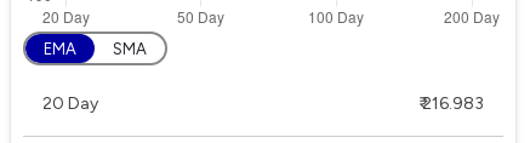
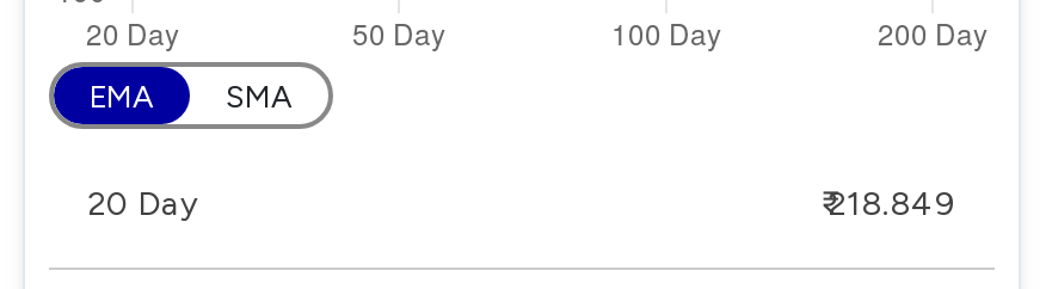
[418,93,484,114] ₹ 216.983 -> [820,184,956,225] ₹ 218.849

